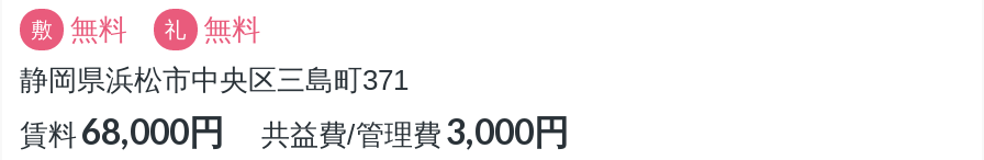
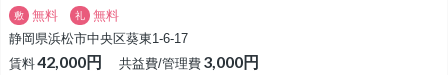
[20,64,409,152] 静岡県浜松市中央区三島町371 | 賃料 68,000円 -> [9,31,188,71] 静岡県浜松市中央区葵東1-6-17 | 賃料 42,000円

